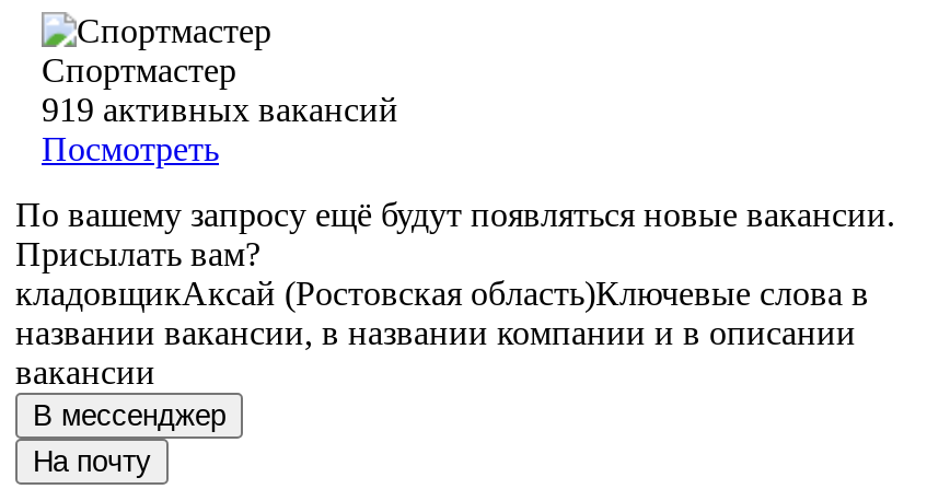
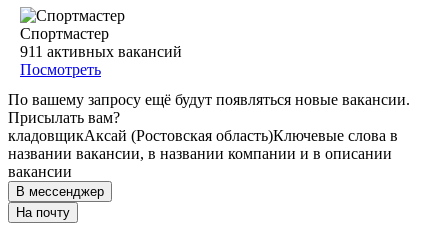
[42,91,398,129] 919 активных вакансий -> [20,43,182,60] 911 активных вакансий

